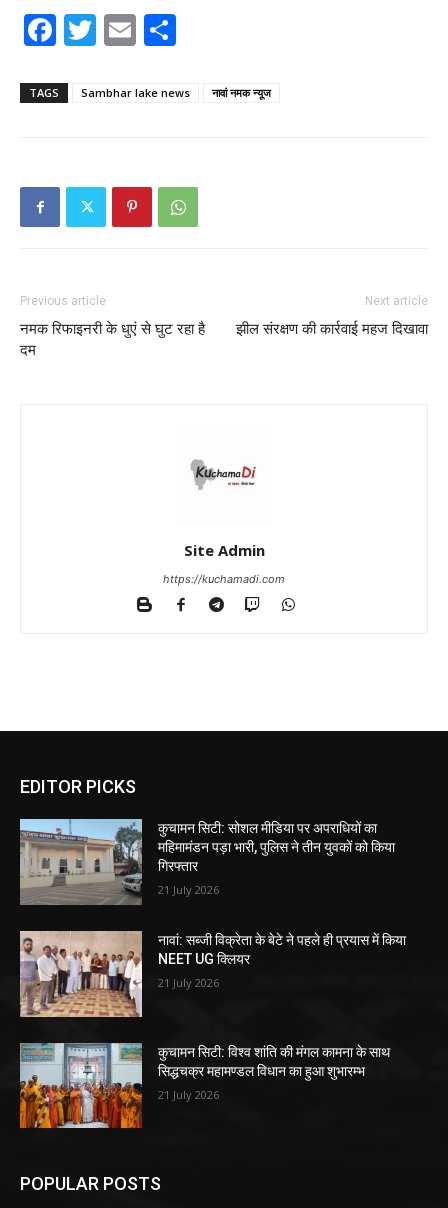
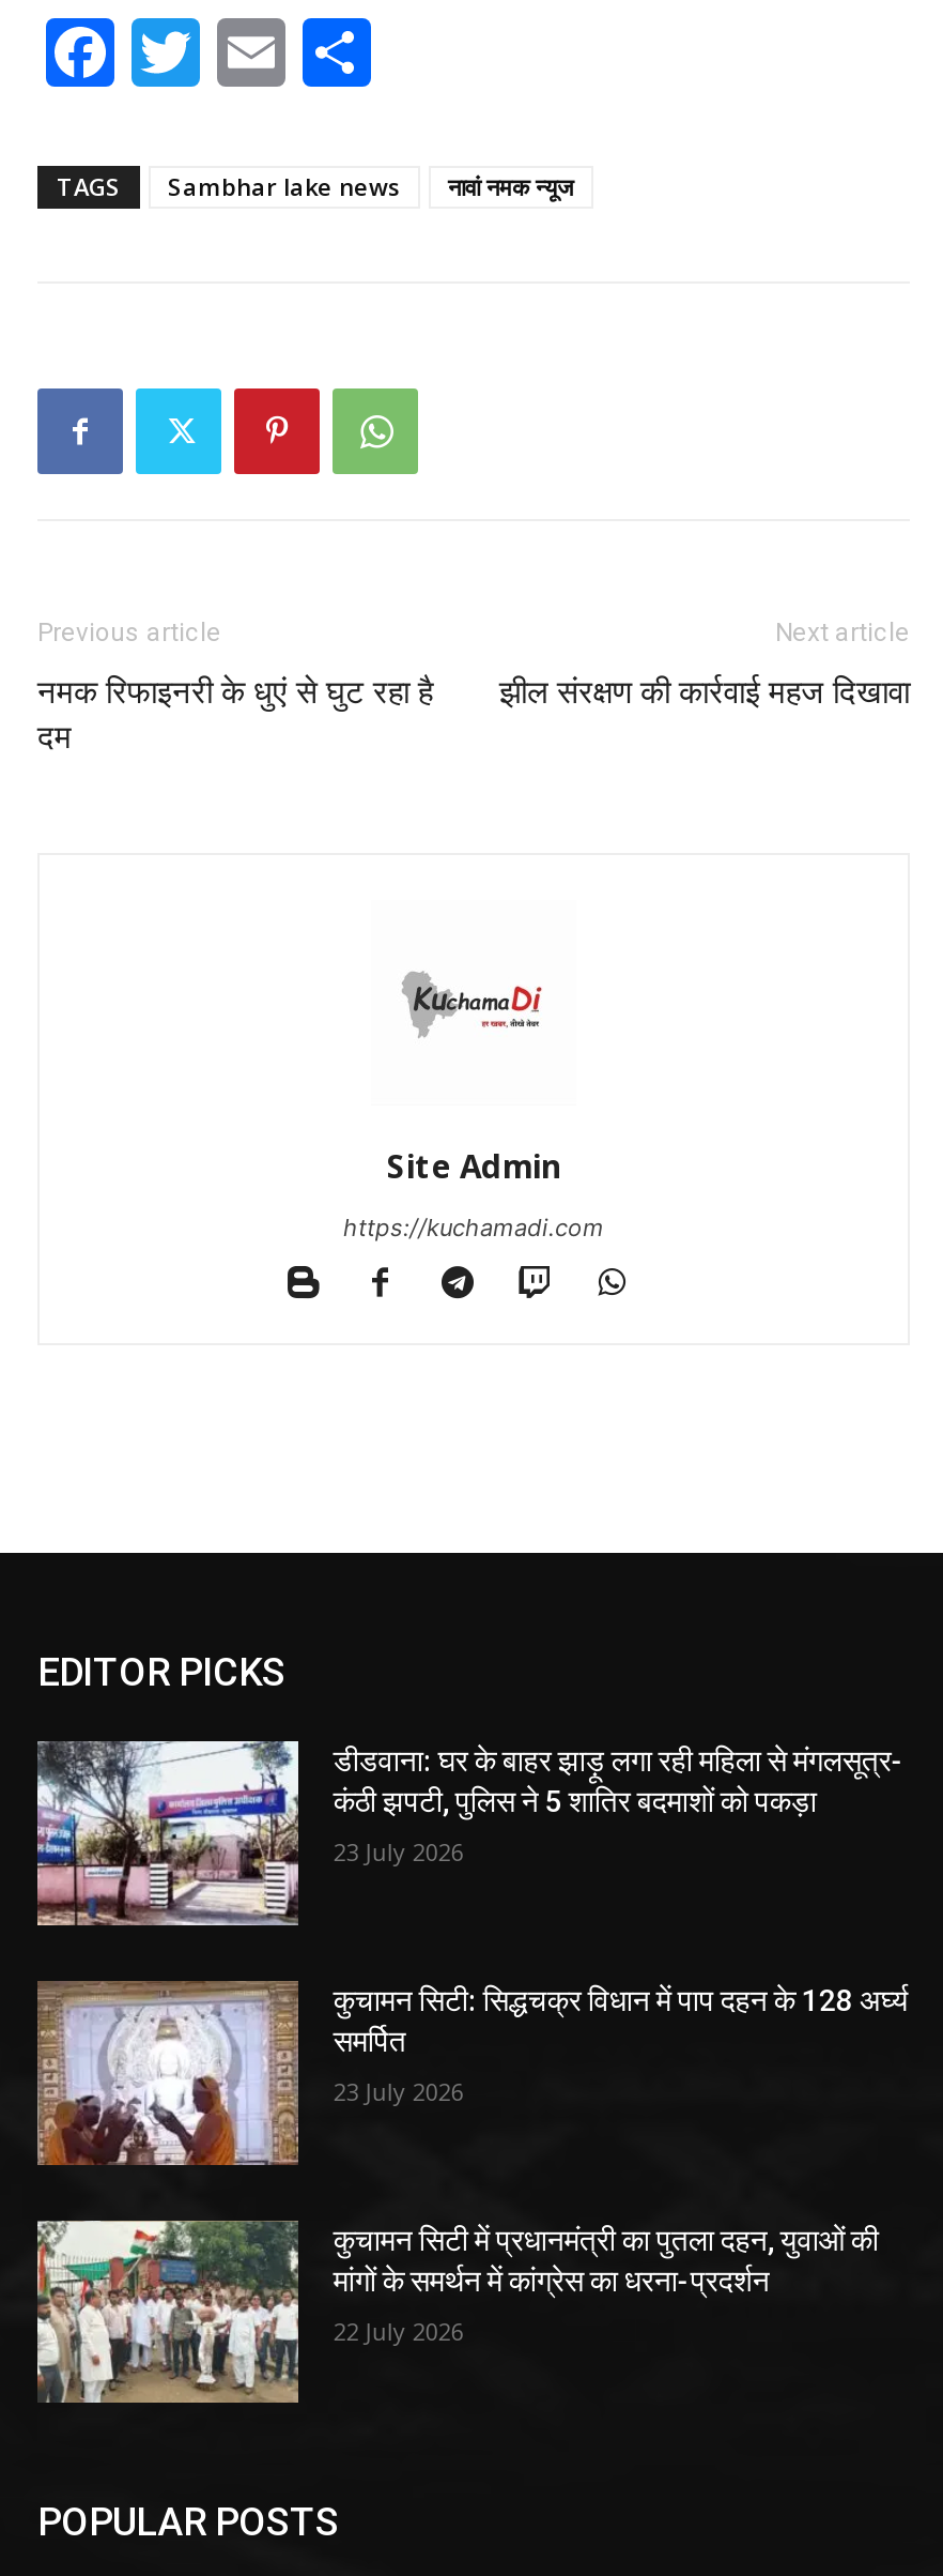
[20,818,395,905] [image] | कुचामन सिटी: सोशल मीडिया पर अपराधियों का | महिमामंडन पड़ा भारी, पुलिस ने तीन युवकों को किया | गिरफ्तार -> [37,1741,904,1925] [image] | डीडवाना: घर के बाहर झाड़ू लगा रही महिला से मंगलसूत्र- | कंठी झपटी, पुलिस ने 5 शातिर बदमाशों को पकड़ा
[158,882,219,897] 21 July 2026 -> [333,1836,464,1868] 23 July 2026
[19,931,406,1018] [image] | नावां: सब्जी विक्रेता के बेटे ने पहले ही प्रयास में किया | NEET UG क्लियर -> [37,1981,909,2167] [image] | कुचामन सिटी: सिद्धचक्र विधान में पाप दहन के 128 अर्घ्य | समर्पित
[158,975,219,990] 21 July 2026 -> [333,2075,464,2107] 23 July 2026
[19,1043,390,1129] [image] | कुचामन सिटी: विश्व शांति की मंगल कामना के साथ | सिद्धचक्र महामण्डल विधान का हुआ शुभारम्भ -> [35,2219,879,2405] [image] | कुचामन सिटी में प्रधानमंत्री का पुतला दहन, युवाओं की | मांगों के समर्थन में कांग्रेस का धरना-प्रदर्शन
[158,1087,219,1102] 21 July 2026 -> [333,2314,464,2346] 22 July 2026

